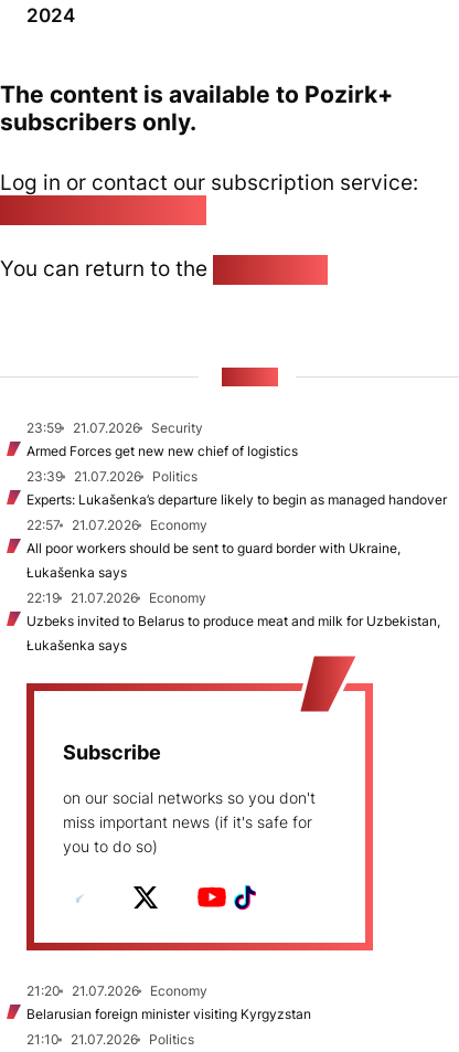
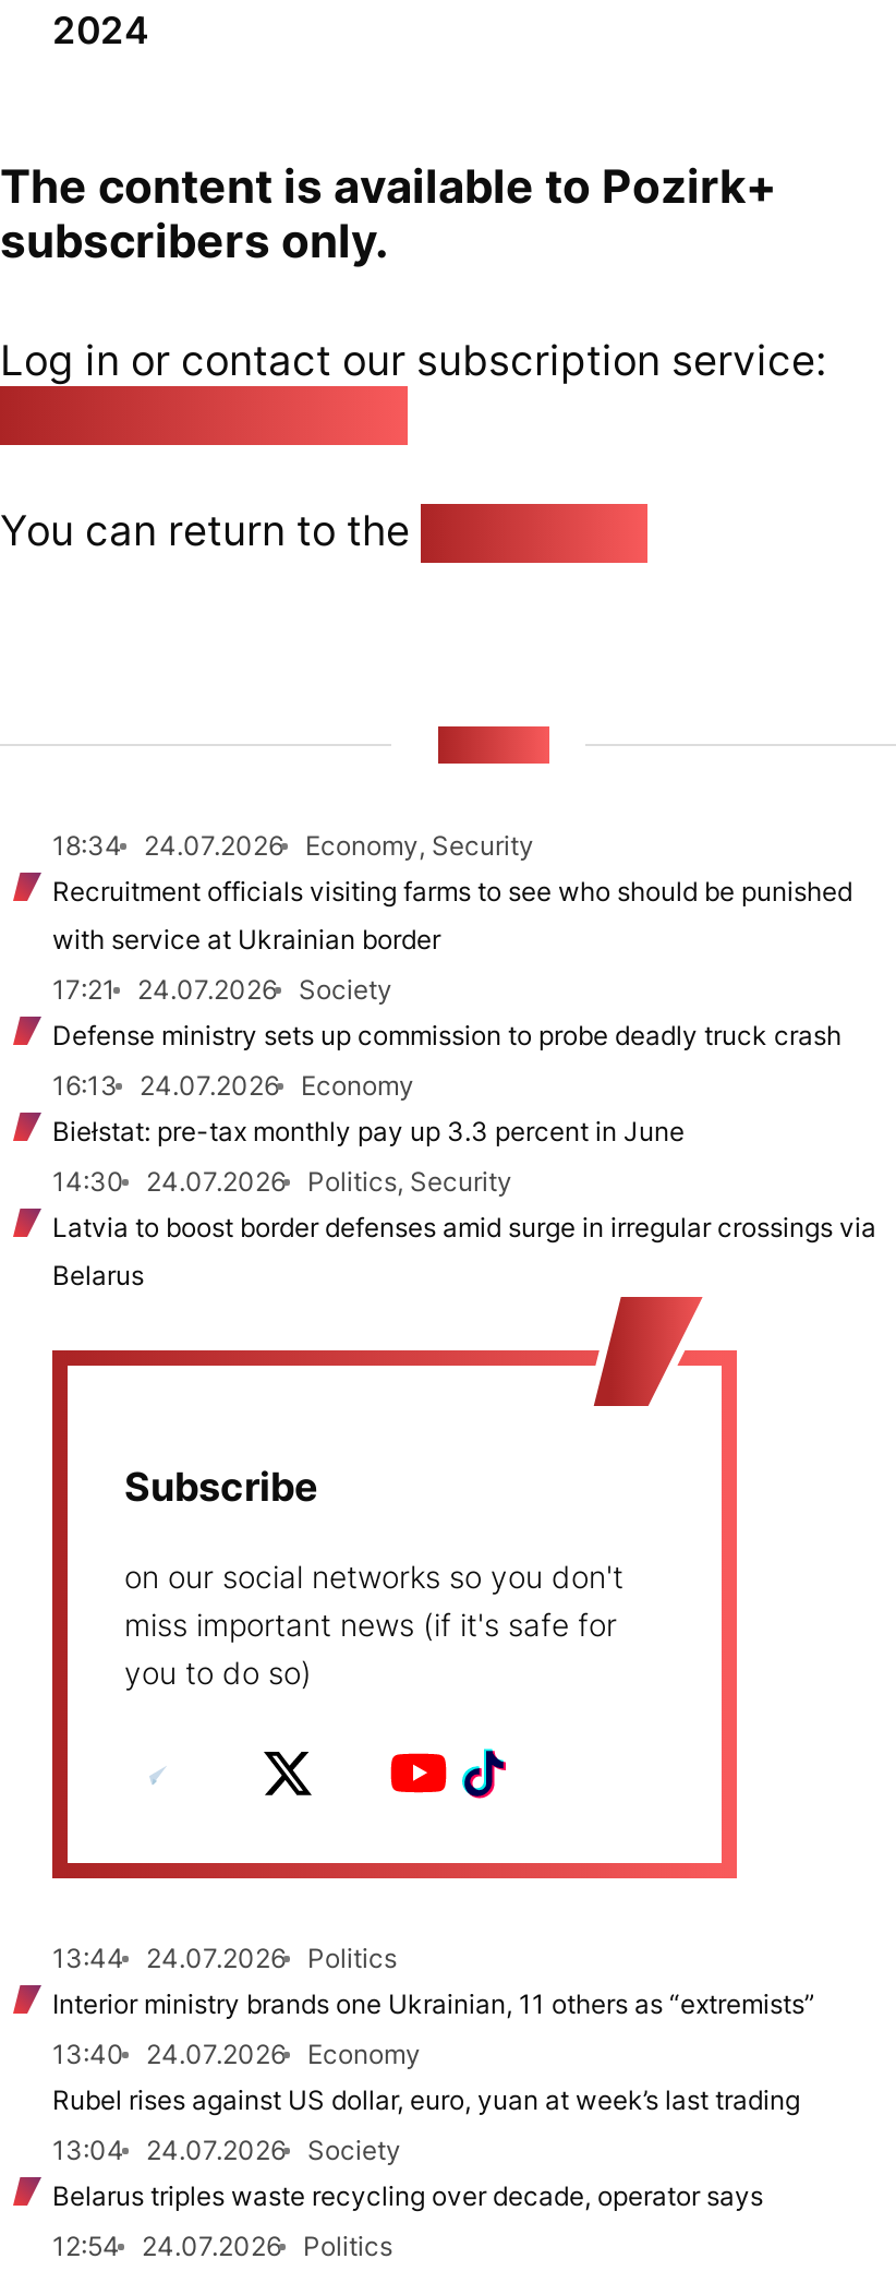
[26,419,447,533] 23:59 | 21.07.2026 | Security | Armed Forces get new new chief of logistics | 23:39 | 21.07.2026 | Politics | Experts: Lukašenka’s departure likely to begin as managed handover | 22:57 | 21.07.2026 -> [52,829,852,1102] 18:34 | 24.07.2026 | Economy, Security | Recruitment officials visiting farms to see who should be punished | with service at Ukrainian border | 17:21 | 24.07.2026 | Society | Defense ministry sets up commission to probe deadly truck crash | 16:13 | 24.07.2026
[26,540,440,653] All poor workers should be sent to guard border with Ukraine, | Łukašenka says | 22:19 | 21.07.2026 | Economy | Uzbeks invited to Belarus to produce meat and milk for Uzbekistan, | Łukašenka says -> [52,1115,876,1291] Biełstat: pre-tax monthly pay up 3.3 percent in June | 14:30 | 24.07.2026 | Politics, Security | Latvia to boost border defenses amid surge in irregular crossings via | Belarus
[26,982,139,999] 21:20 | 21.07.2026 -> [52,1942,815,2070] 13:44 | 24.07.2026 | Politics | Interior ministry brands one Ukrainian, 11 others as “extremists” | 13:40 | 24.07.2026
[26,1006,311,1048] Belarusian foreign minister visiting Kyrgyzstan | 21:10 | 21.07.2026 -> [52,2083,800,2262] Rubel rises against US dollar, euro, yuan at week’s last trading | 13:04 | 24.07.2026 | Society | Belarus triples waste recycling over decade, operator says | 12:54 | 24.07.2026

